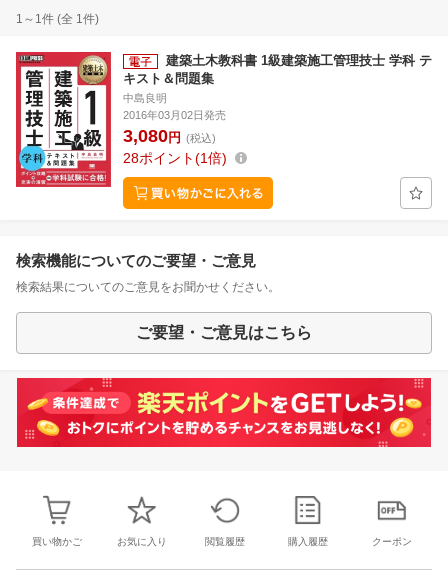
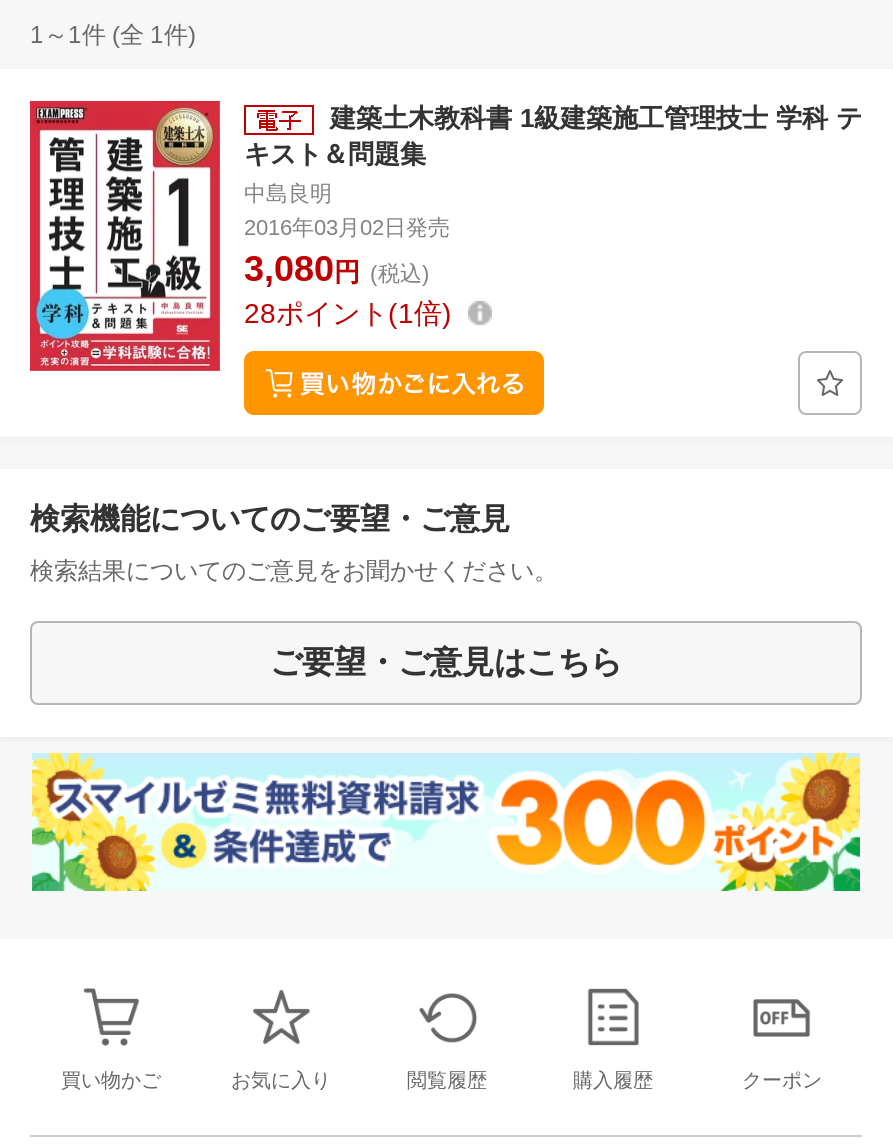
[16,377,432,448] [image] -> [30,751,862,893] [image]

